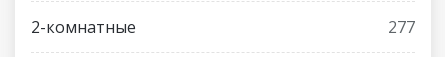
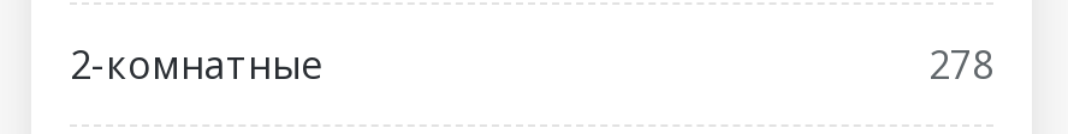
[388,16,415,38] 277 -> [928,38,993,90] 278

